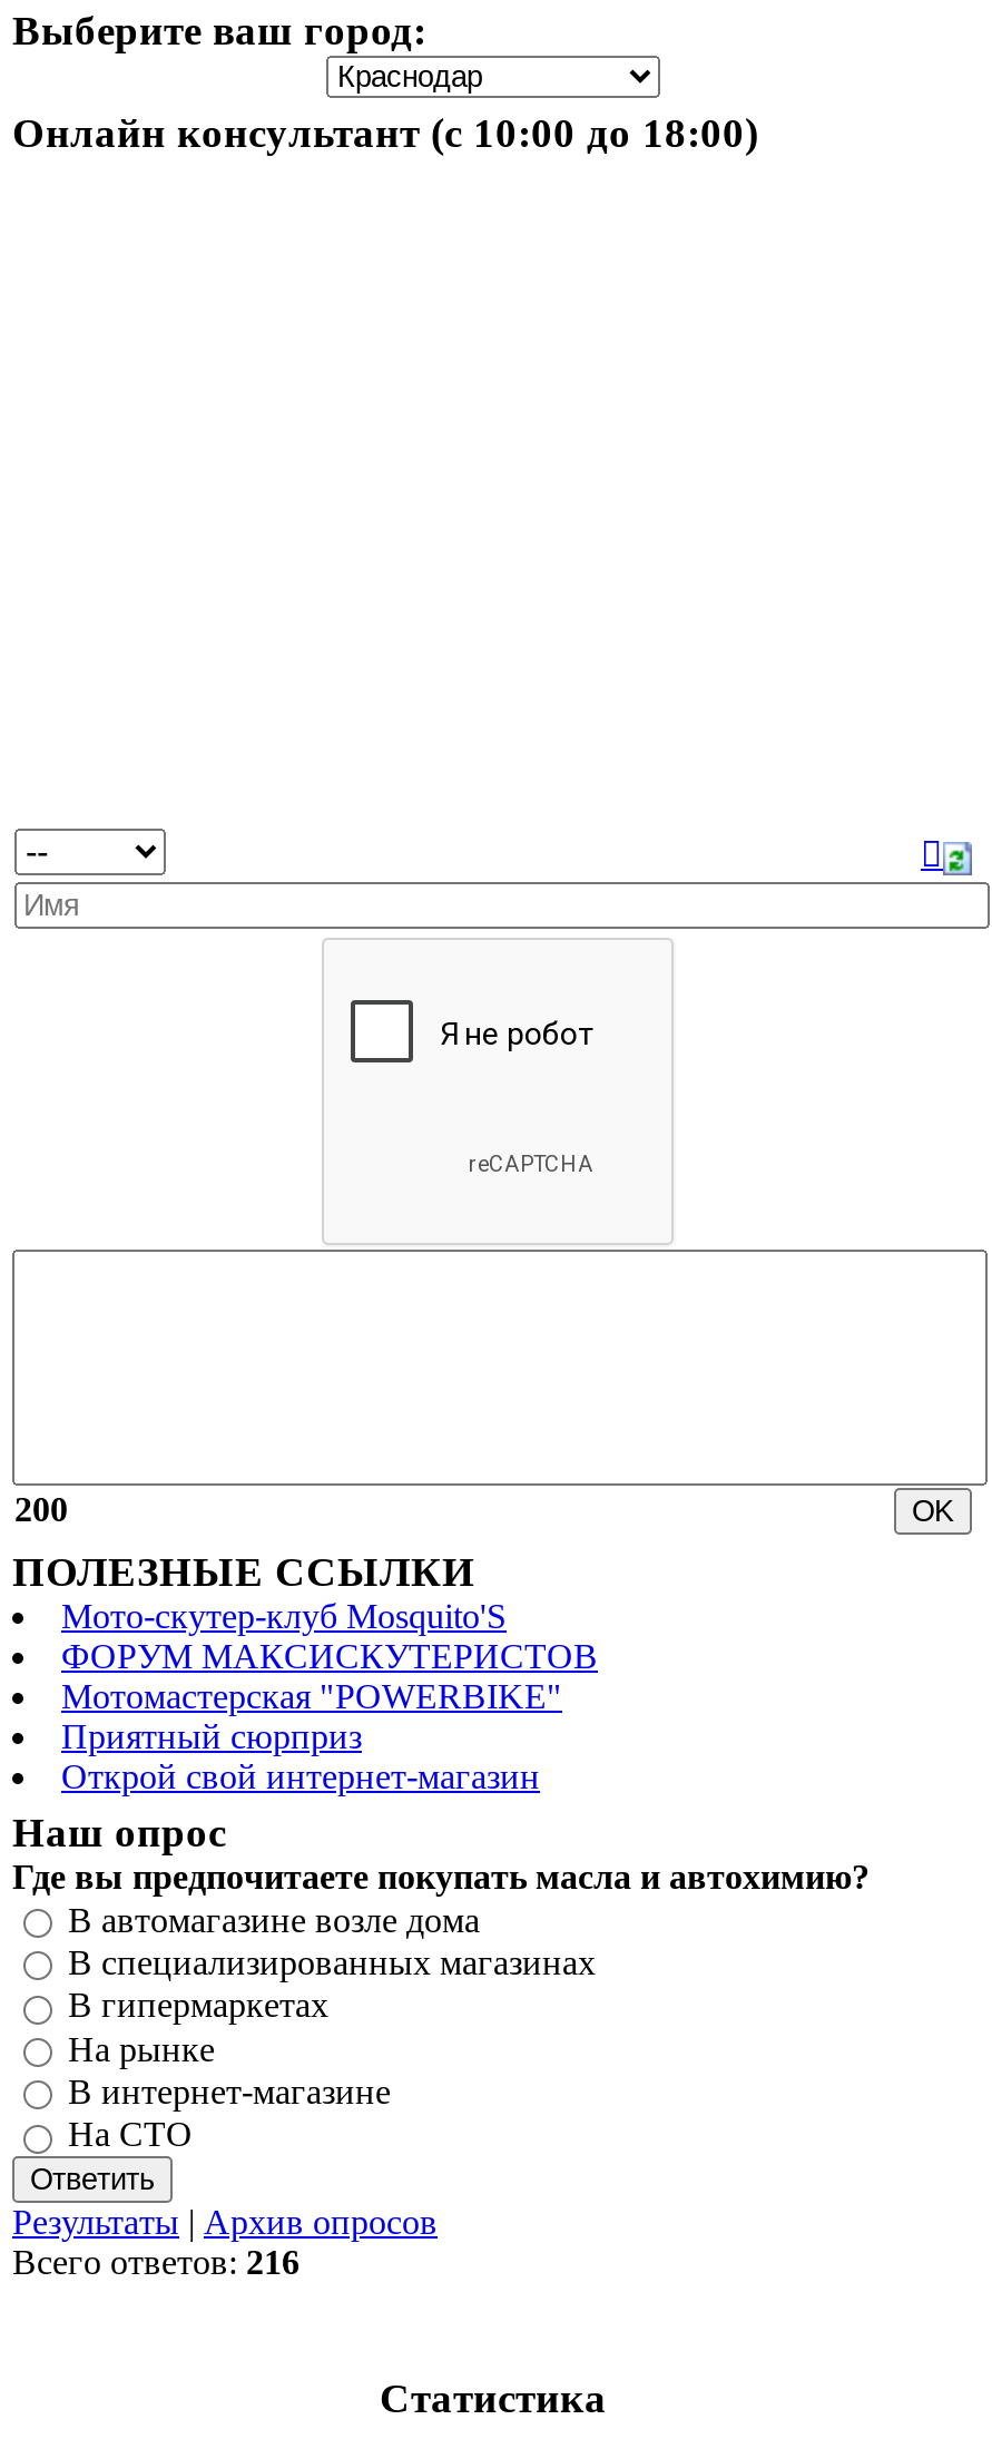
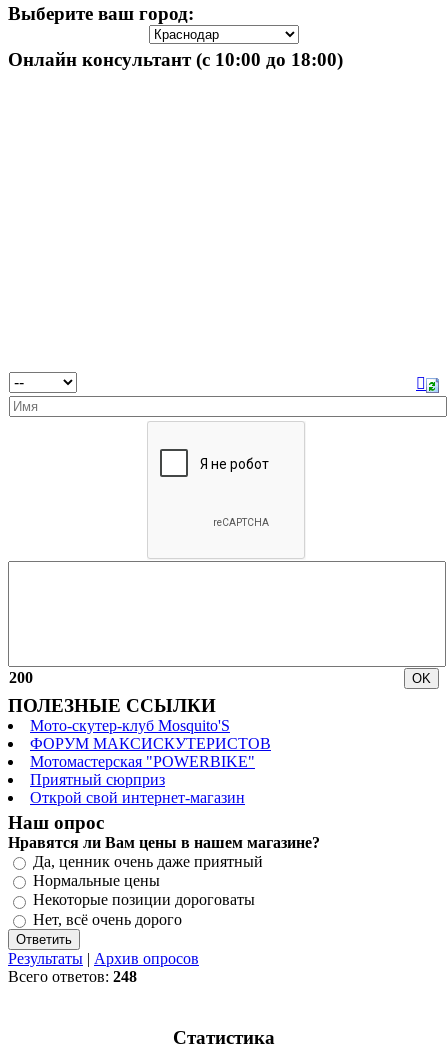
[12,1857,870,2153] Где вы предпочитаете покупать масла и автохимию? | В автомагазине возле дома | В специализированных магазинах | В гипермаркетах | На рынке | В интернет-магазине | На СТО -> [8,834,320,928] Нравятся ли Вам цены в нашем магазине? | Да, ценник очень даже приятный | Нормальные цены | Некоторые позиции дороговаты | Нет, всё очень дорого
[12,2242,299,2280] Всего ответов: 216 -> [8,968,137,985] Всего ответов: 248

